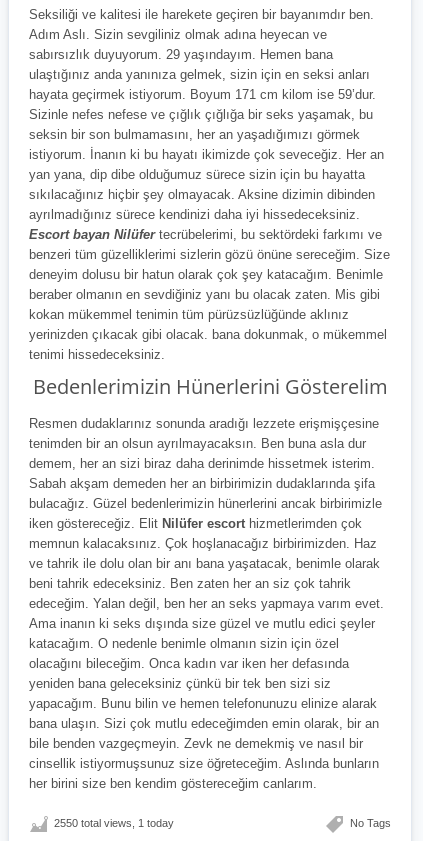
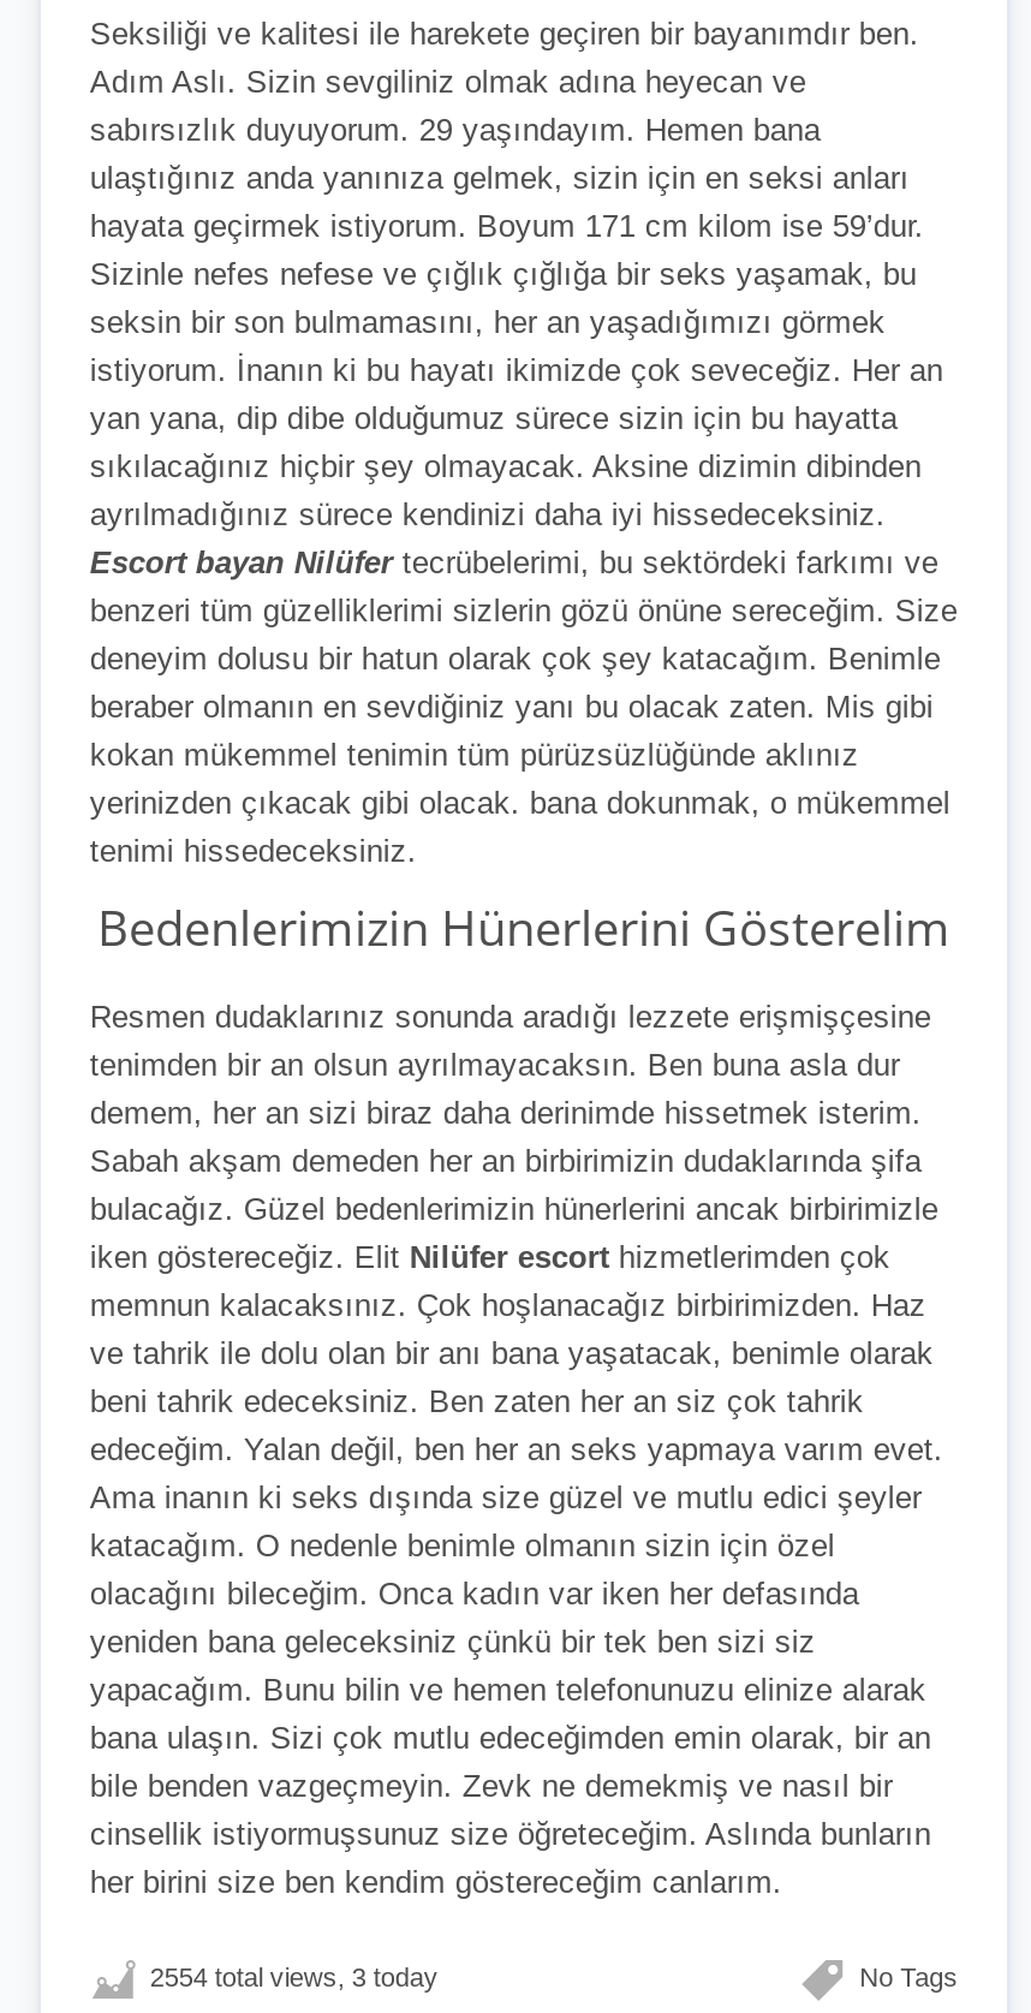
[54,817,174,829] 2550 total views, 1 today -> [150,1963,438,1992] 2554 total views, 3 today

